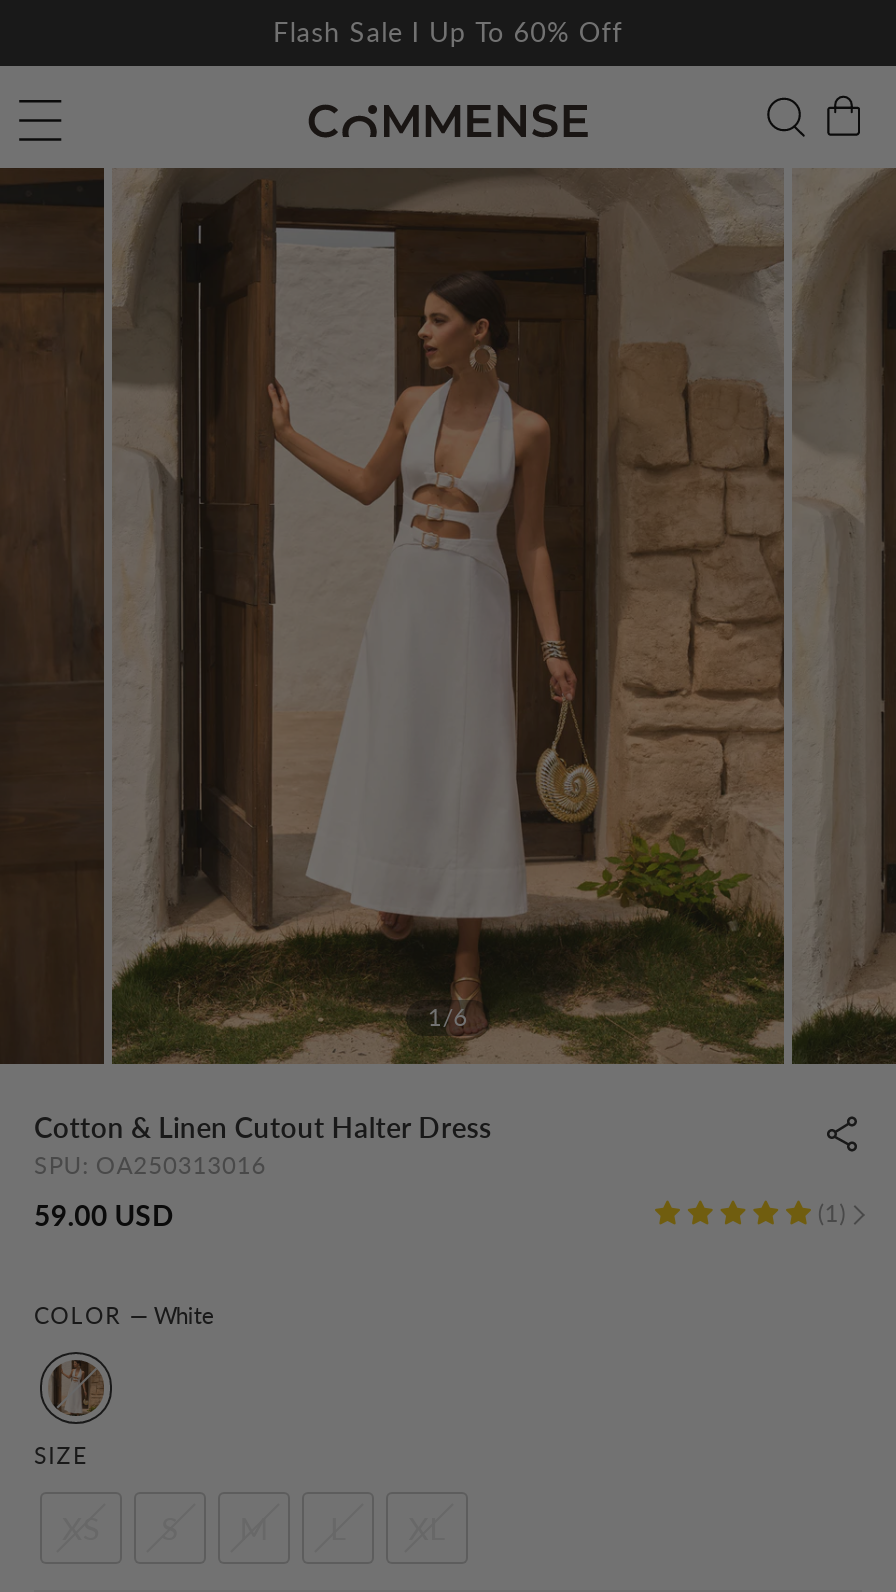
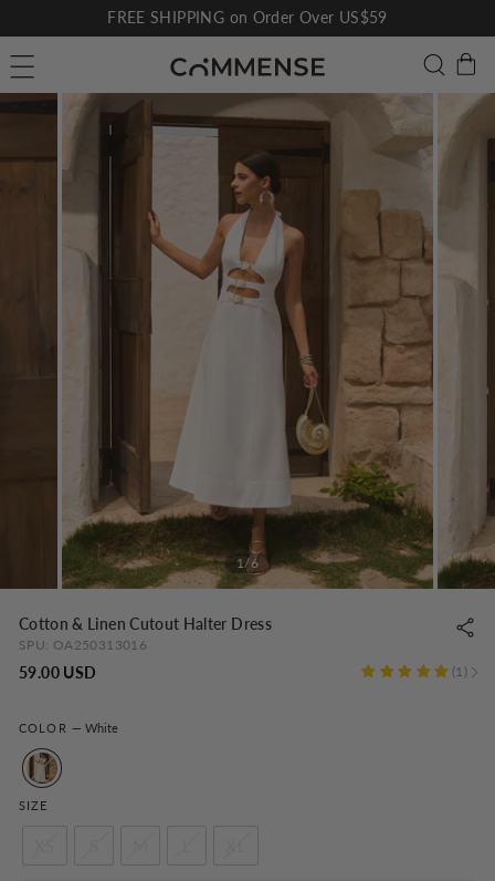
[273,16,623,48] Flash Sale I Up To 60% Off -> [107,9,388,27] FREE SHIPPING on Order Over US$59

